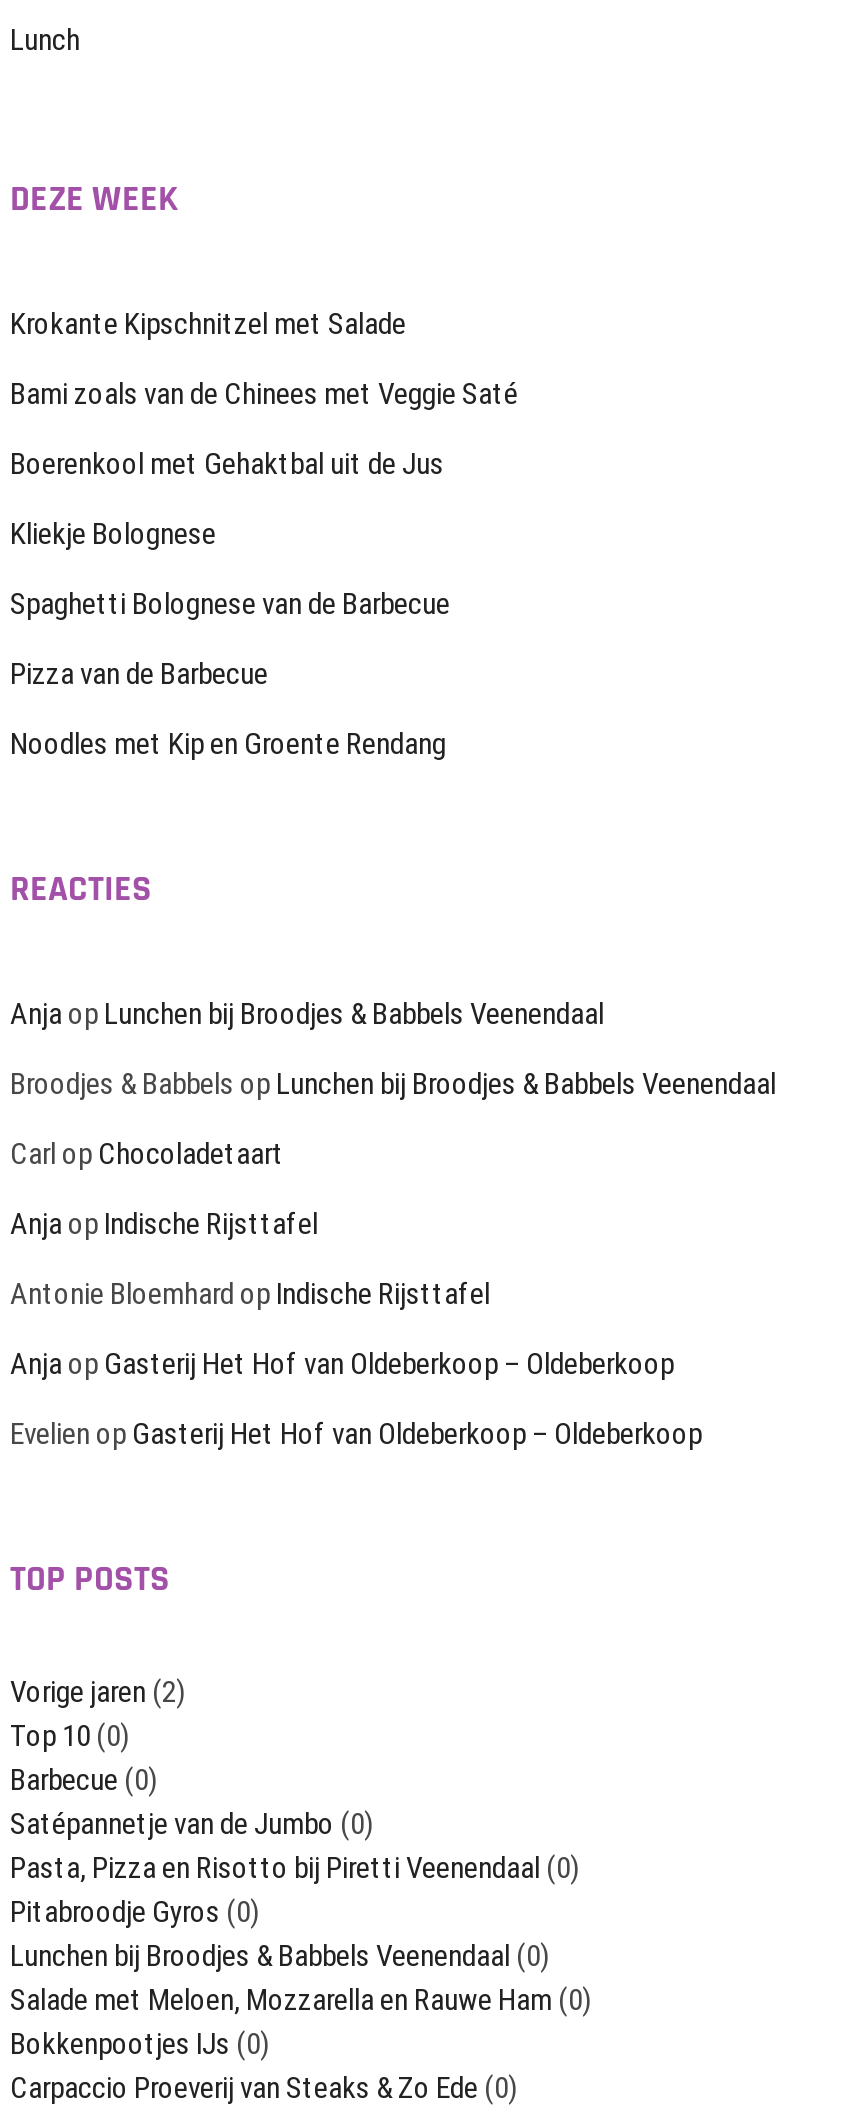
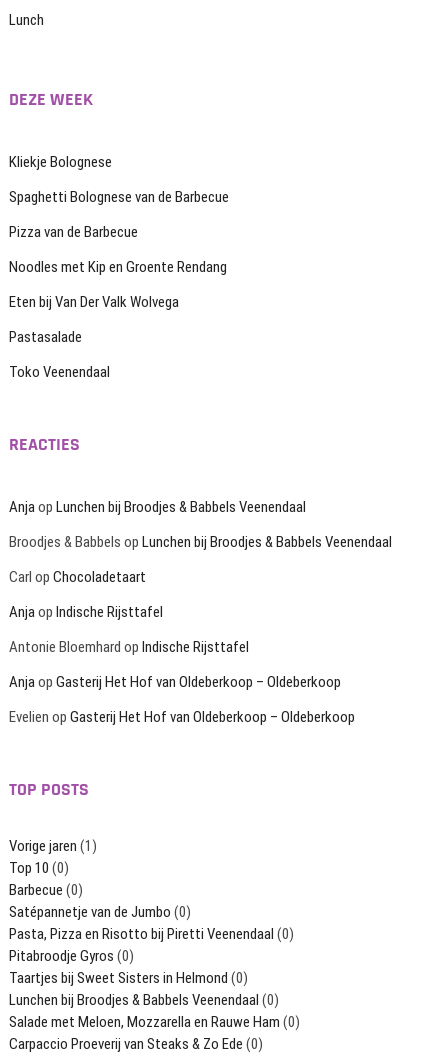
[10,306,518,482] Krokante Kipschnitzel met Salade | Bami zoals van de Chinees met Veggie Saté | Boerenkool met Gehaktbal uit de Jus -> none
moved [10,516,450,762] -> [9,153,229,276]: Kliekje Bolognese | Spaghetti Bolognese van de Barbecue | Pizza van de Barbecue | Noodles met Kip en Groente Rendang
none -> [9,293,179,381] Eten bij Van Der Valk Wolvega | Pastasalade | Toko Veenendaal
[10,1674,186,1710] Vorige jaren (2) -> [9,837,97,855] Vorige jaren (1)
none -> [9,969,248,987] Taartjes bij Sweet Sisters in Helmond (0)
moved [10,1938,592,2018] -> [9,991,300,1031]: Lunchen bij Broodjes & Babbels Veenendaal (0) | Salade met Meloen, Mozzarella en Rauwe Ham (0)
[10,2026,270,2062] Bokkenpootjes IJs (0) -> none

